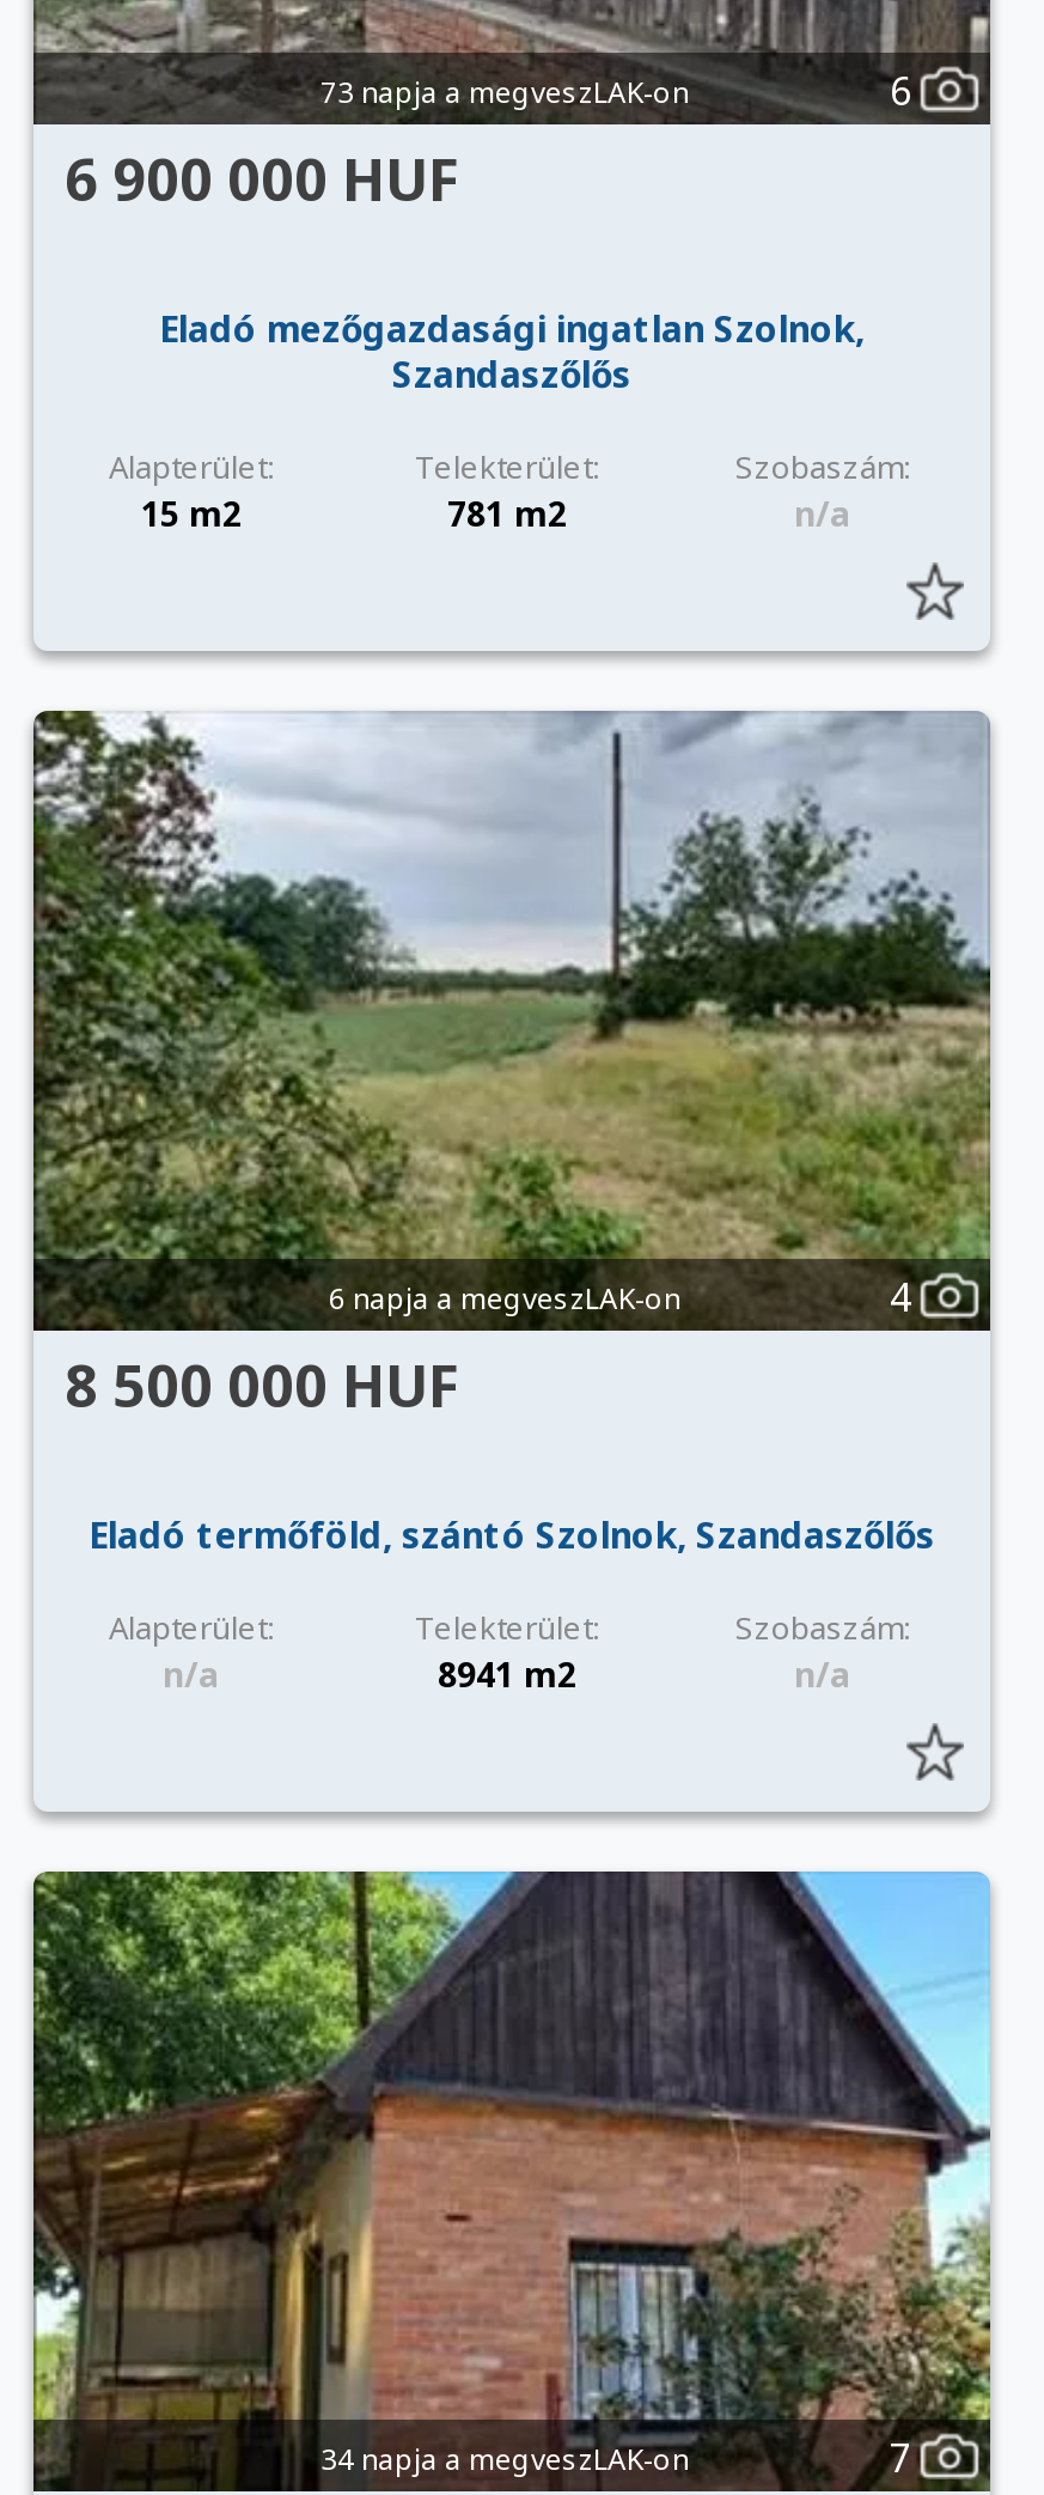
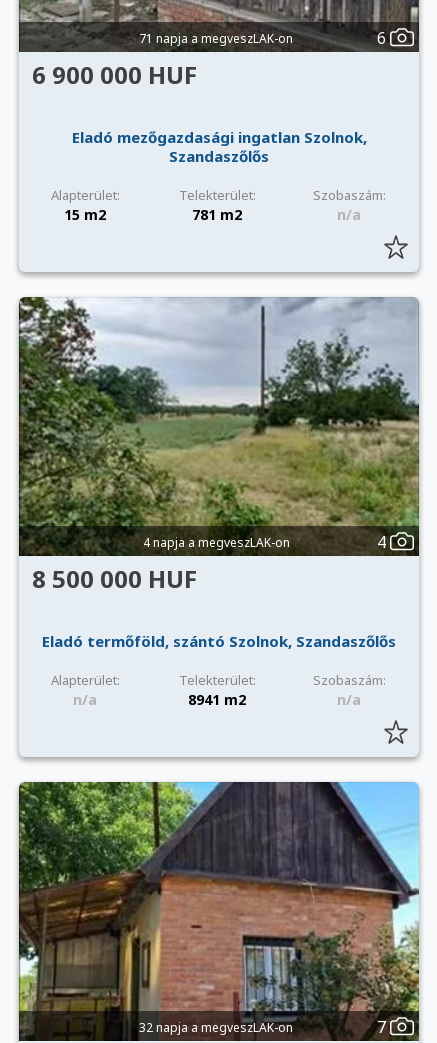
[320,71,689,112] 73 napja a megveszLAK-on -> [139,30,293,47] 71 napja a megveszLAK-on
[329,1278,680,1318] 6 napja a megveszLAK-on -> [142,534,289,551] 4 napja a megveszLAK-on
[320,2438,689,2479] 34 napja a megveszLAK-on -> [139,1019,293,1036] 32 napja a megveszLAK-on

